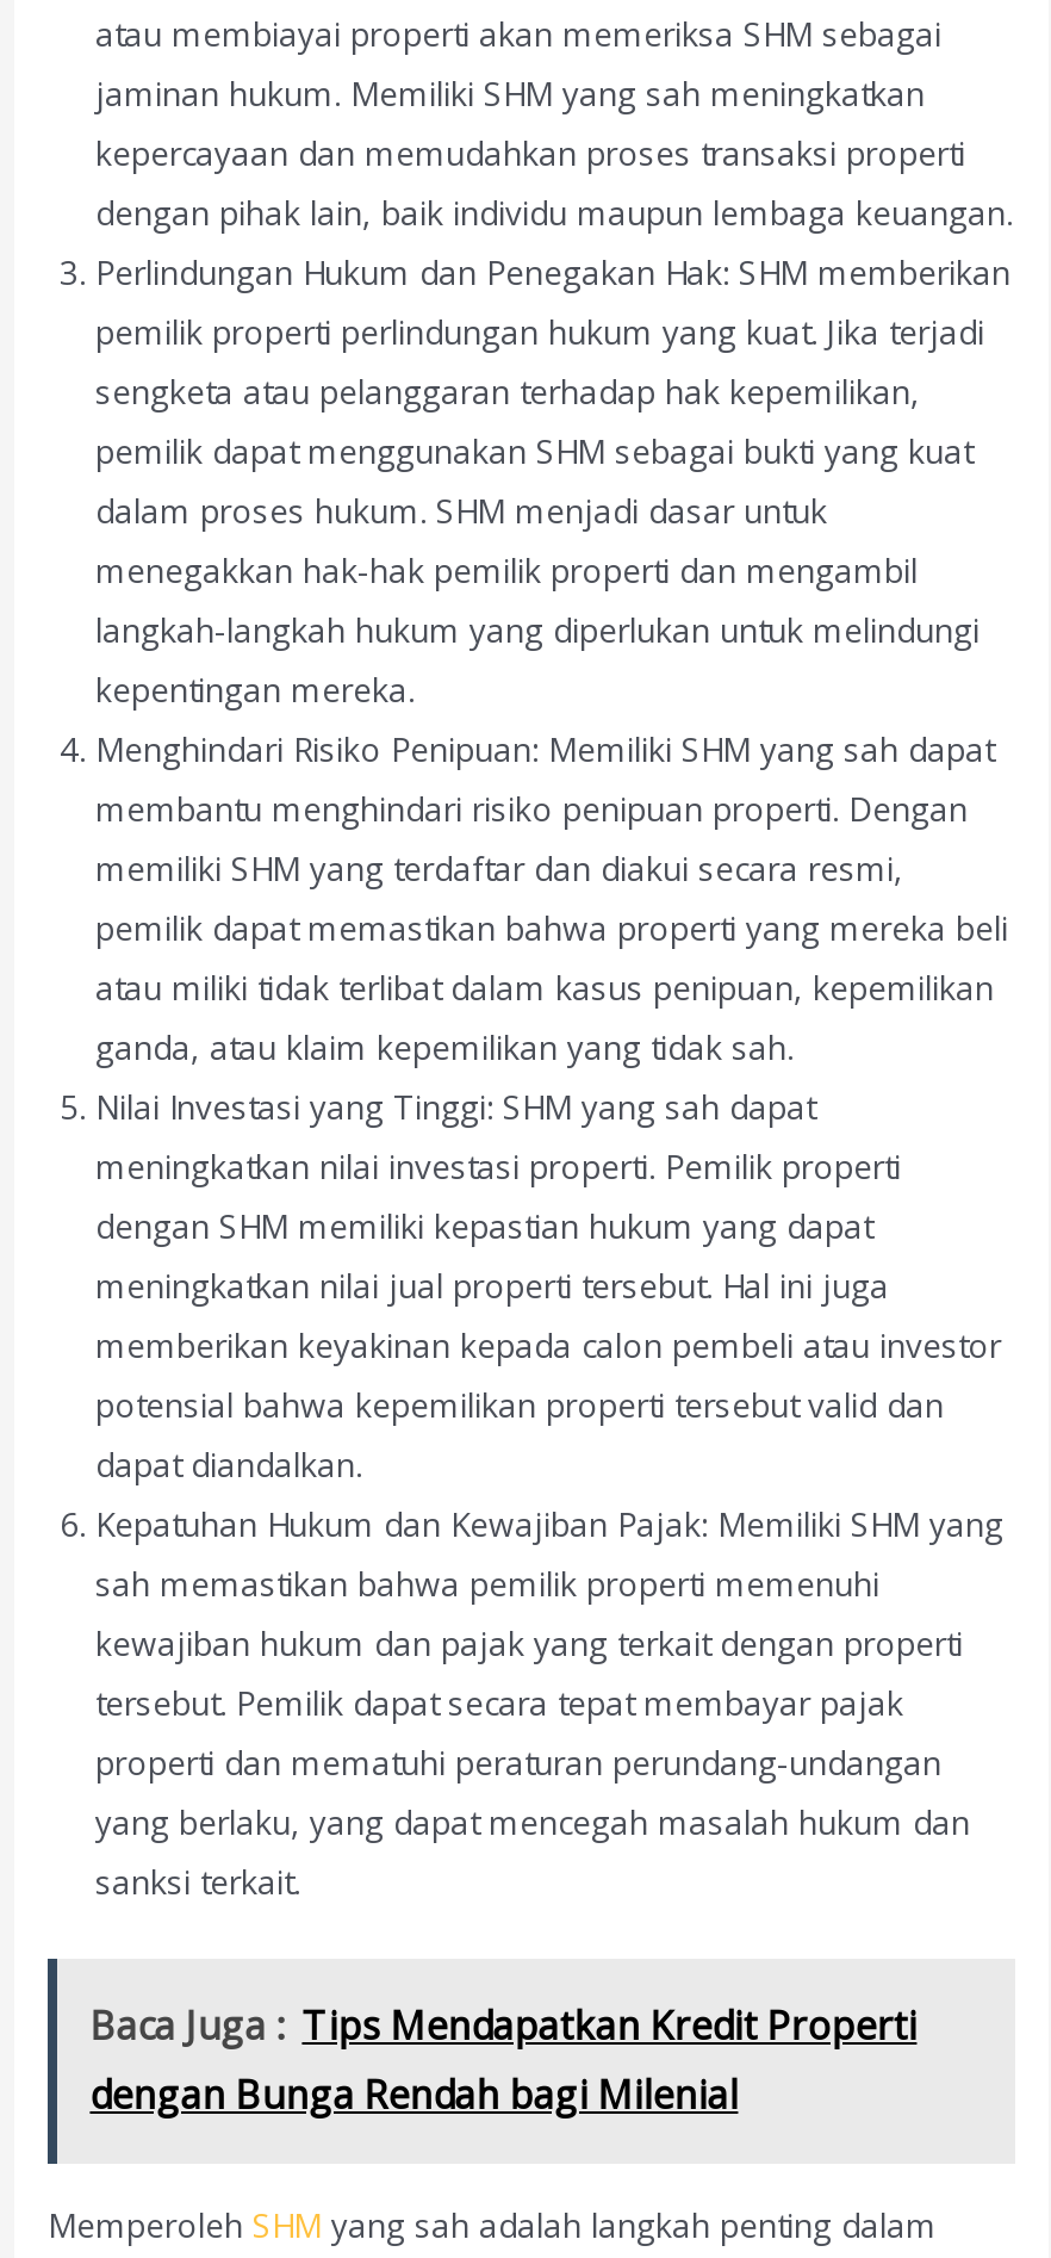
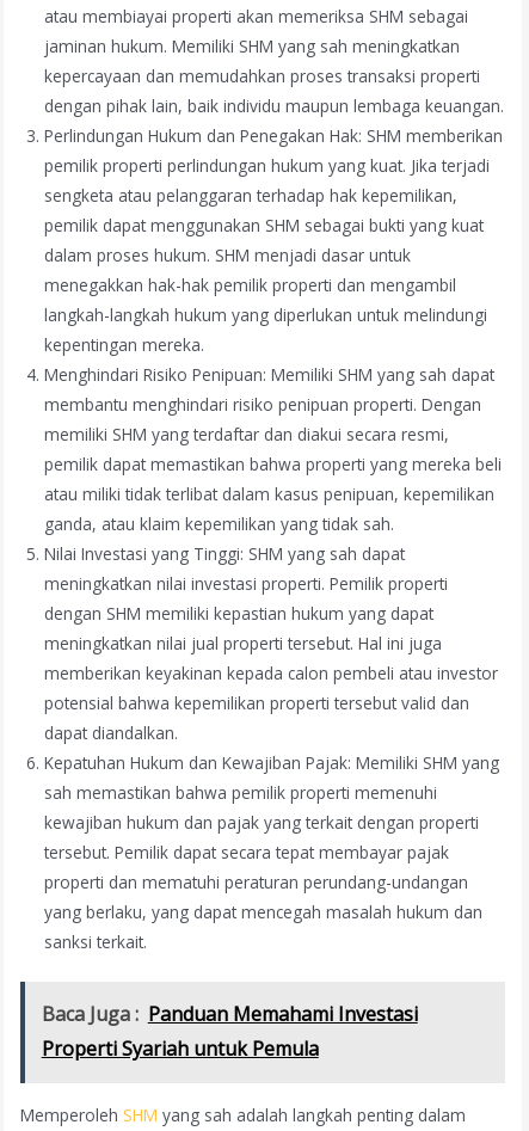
[90,1999,917,2121] Baca Juga : Tips Mendapatkan Kredit Properti | dengan Bunga Rendah bagi Milenial -> [41,1001,418,1062] Baca Juga : Panduan Memahami Investasi | Properti Syariah untuk Pemula

